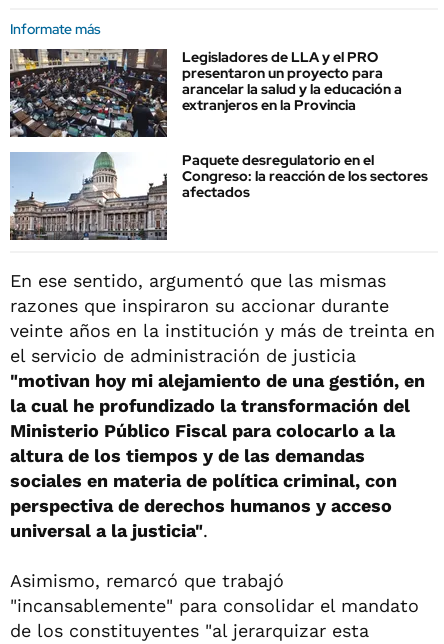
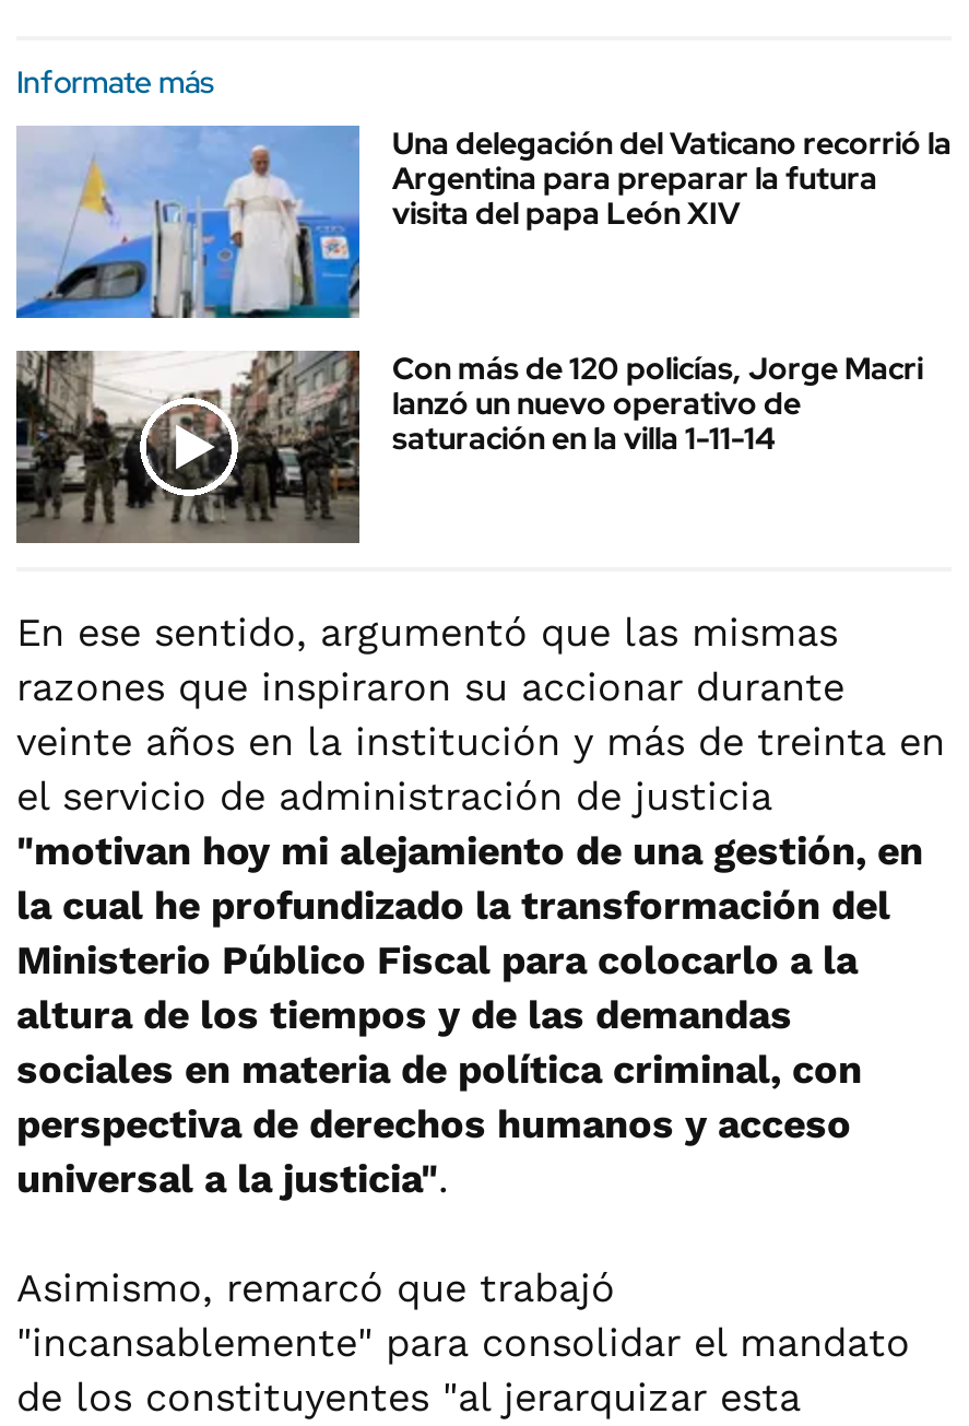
[9,48,402,138] [image] | Legisladores de LLA y el PRO | presentaron un proyecto para | arancelar la salud y la educación a | extranjeros en la Provincia -> [16,123,952,320] [image] | Una delegación del Vaticano recorrió la | Argentina para preparar la futura | visita del papa León XIV
[10,151,428,240] [image] | Paquete desregulatorio en el | Congreso: la reacción de los sectores | afectados -> [14,349,923,543] [image] | Con más de 120 policías, Jorge Macri | lanzó un nuevo operativo de | saturación en la villa 1-11-14

